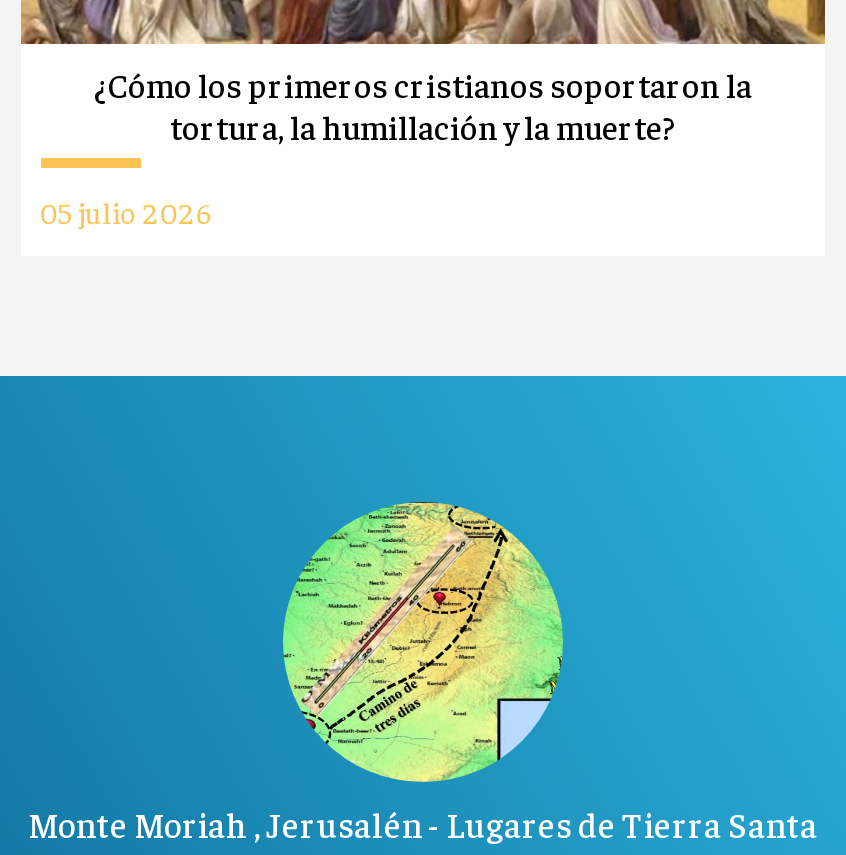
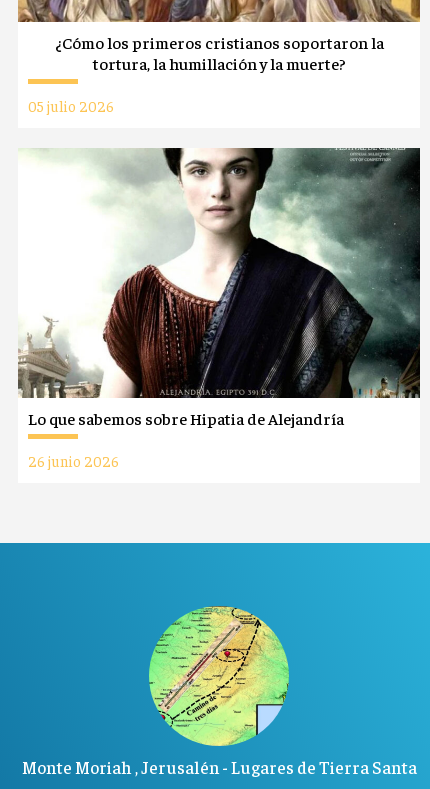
none -> [17,147,421,470] [image] | Lo que sabemos sobre Hipatia de Alejandría | 26 junio 2026

